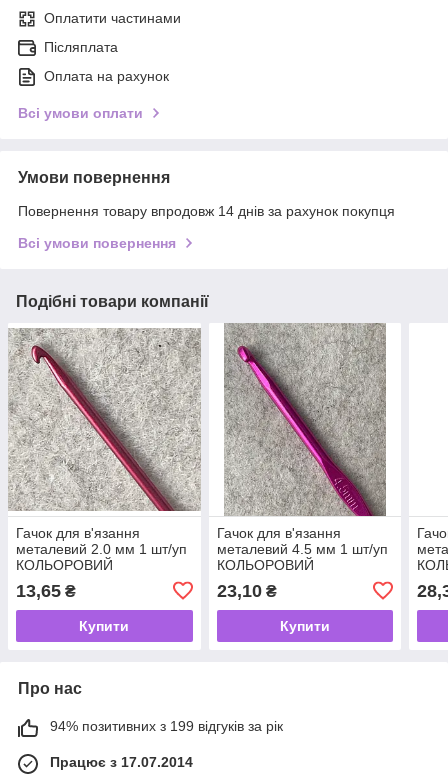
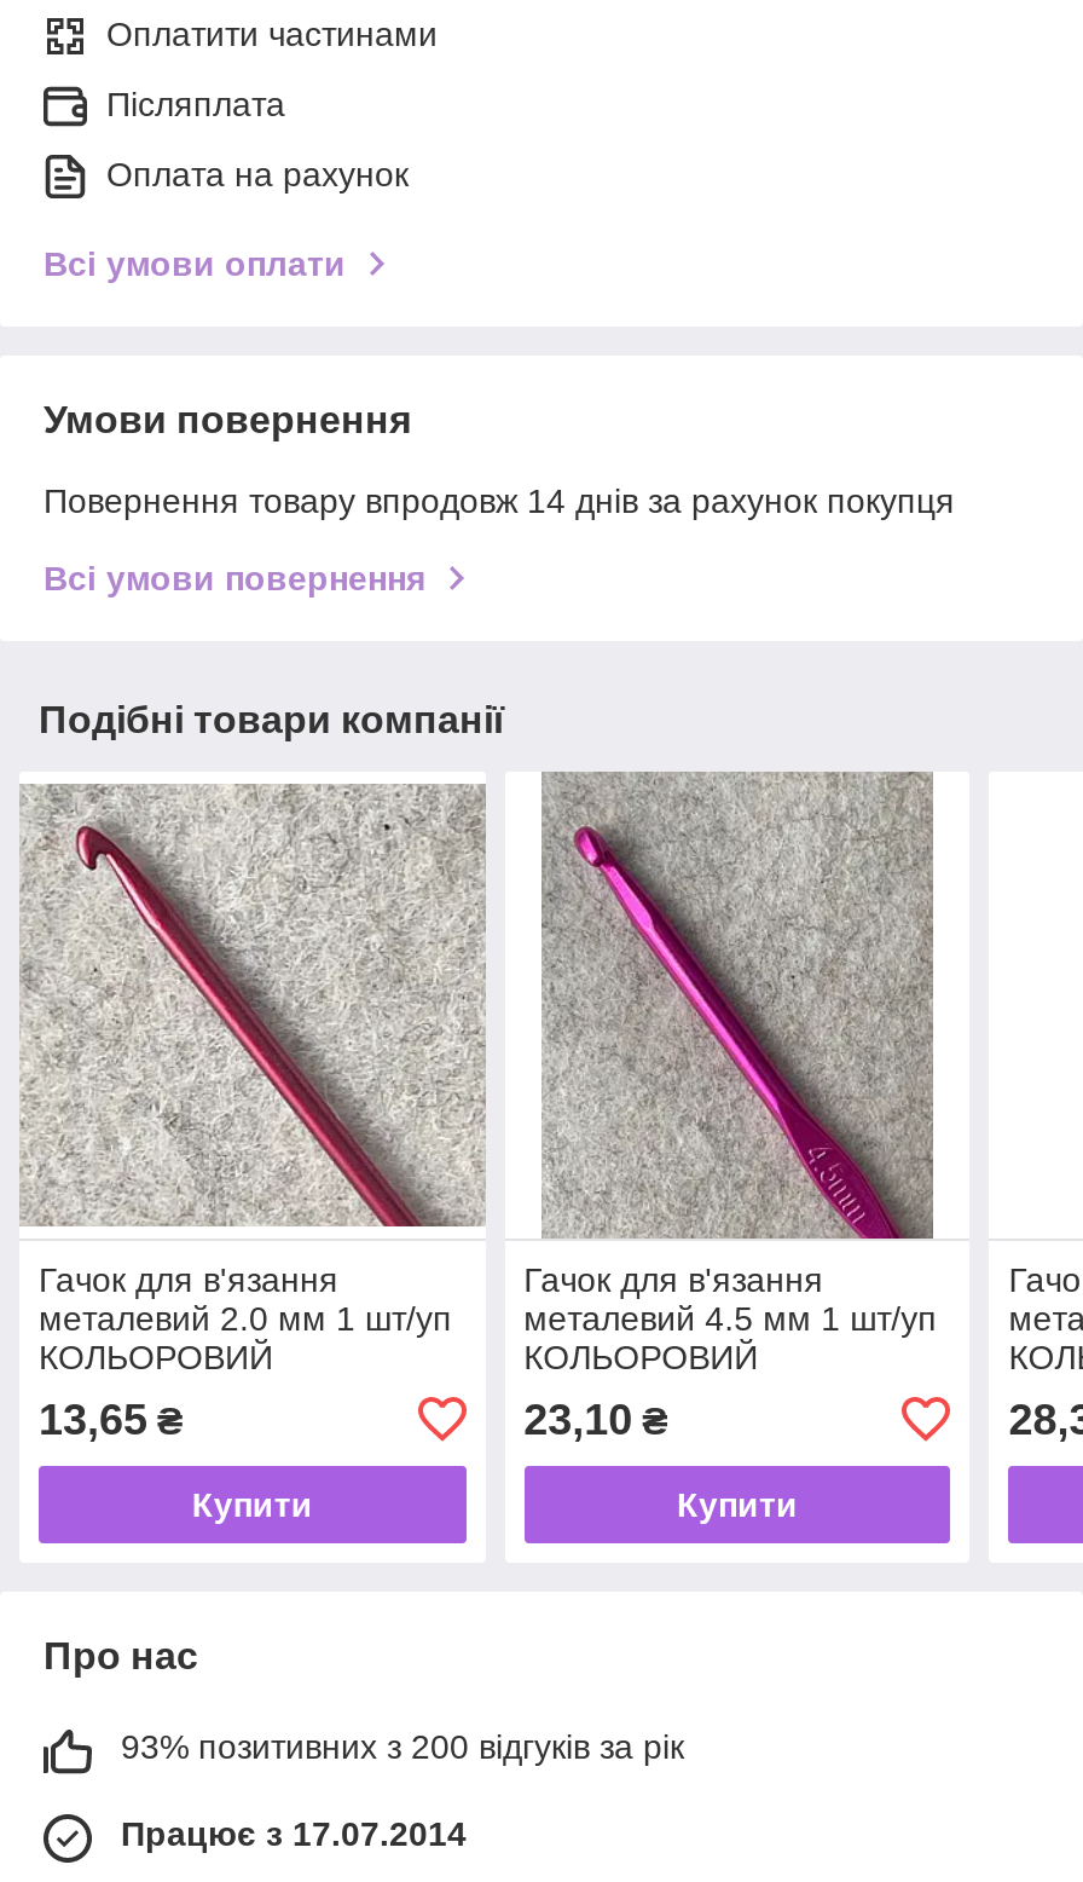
[50,718,283,734] 94% позитивних з 199 відгуків за рік -> [121,1727,684,1765] 93% позитивних з 200 відгуків за рік

